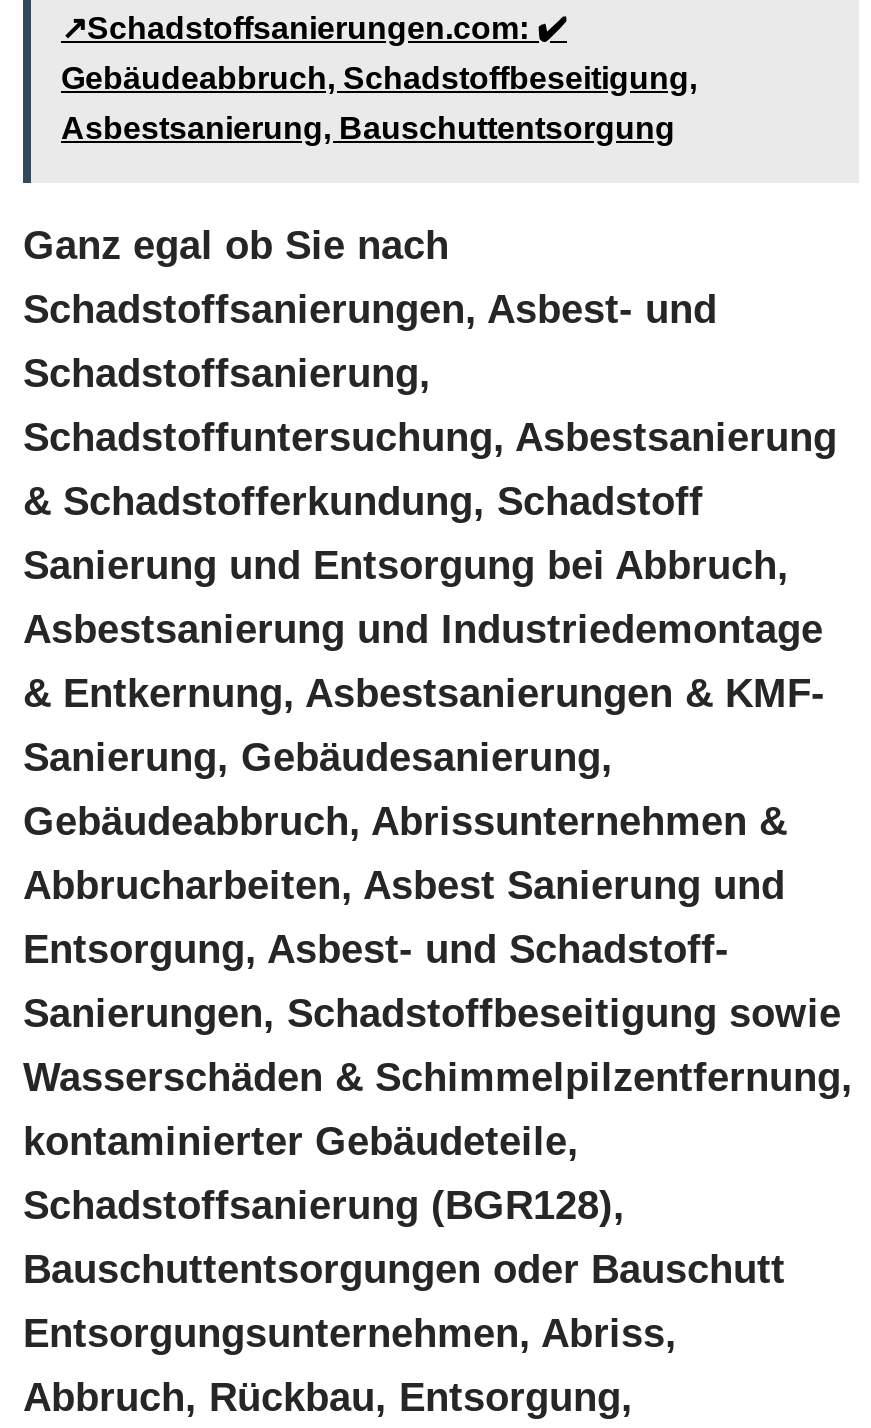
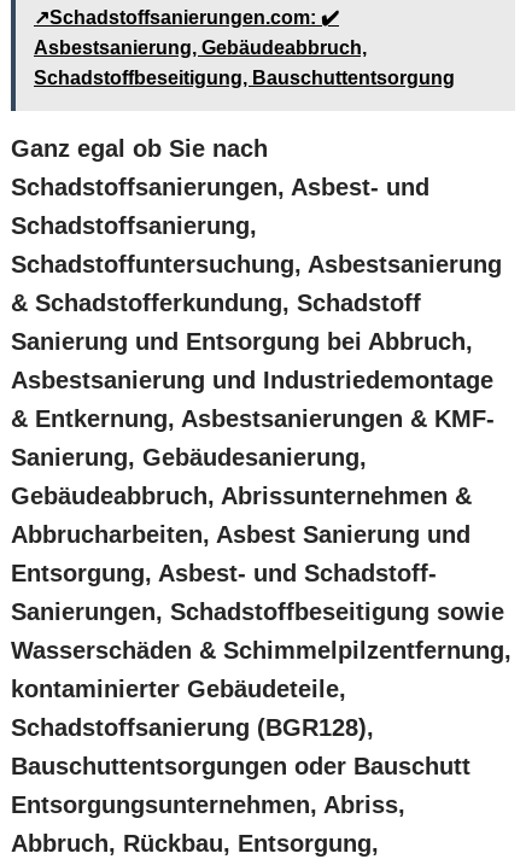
[61,60,697,94] Gebäudeabbruch, Schadstoffbeseitigung, -> [34,37,367,58] Asbestsanierung, Gebäudeabbruch,
[61,110,675,144] Asbestsanierung, Bauschuttentsorgung -> [34,67,455,88] Schadstoffbeseitigung, Bauschuttentsorgung

